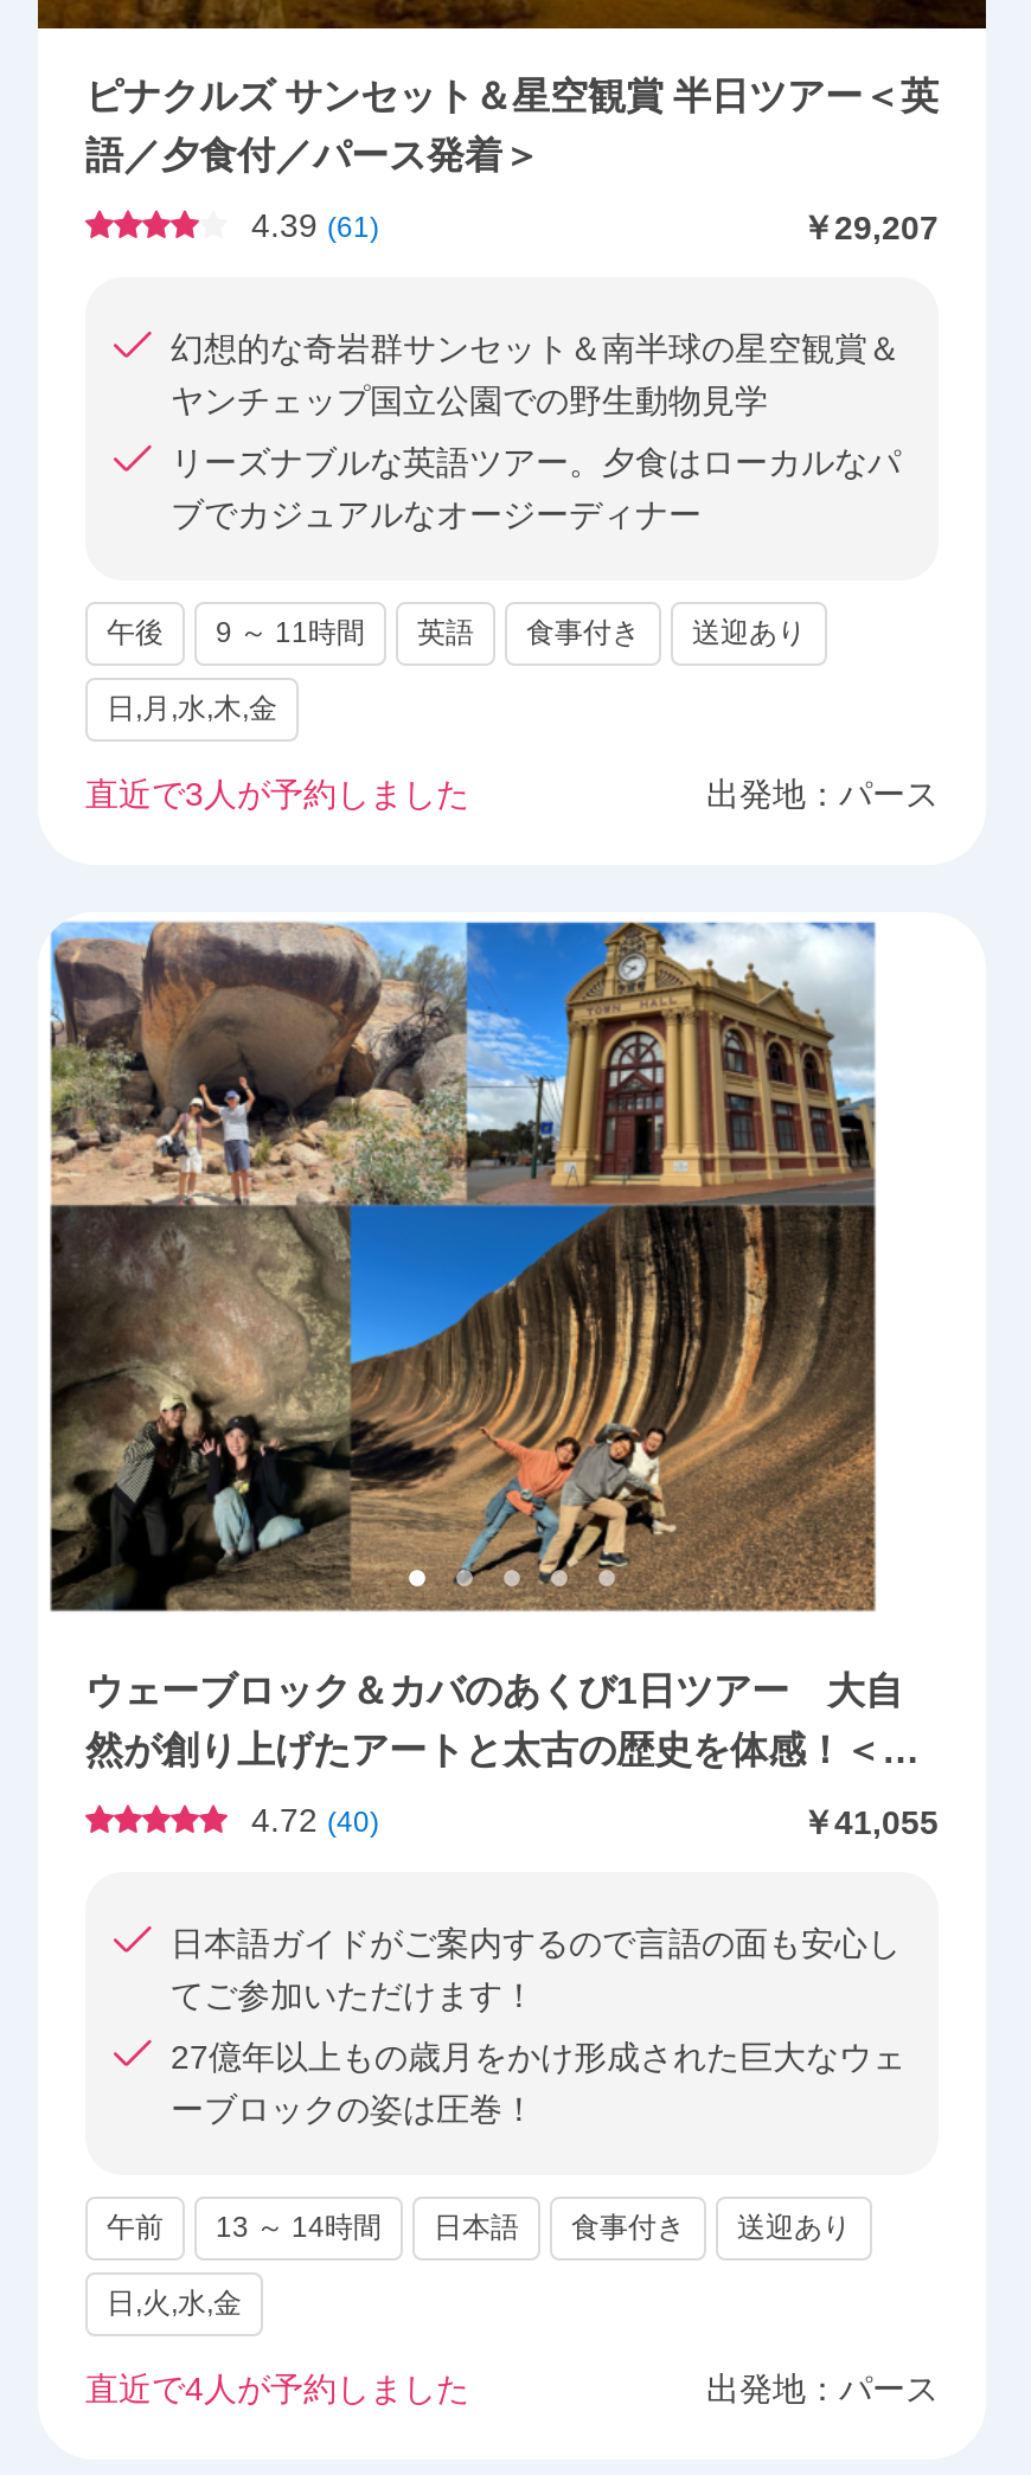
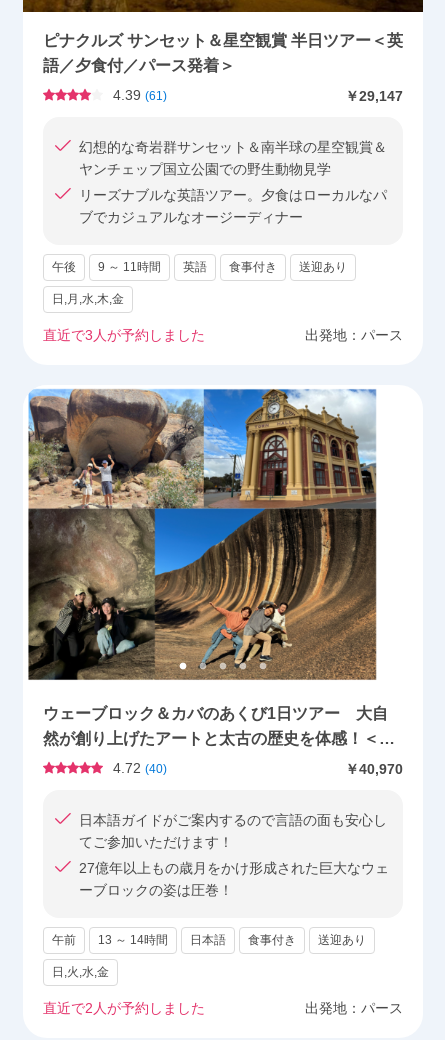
[801,209,939,246] ￥29,207 -> [345,88,403,104] ￥29,147
[801,1803,939,1841] ￥41,055 -> [345,761,403,777] ￥40,970
[85,2370,469,2407] 直近で4人が予約しました -> [43,1000,205,1016] 直近で2人が予約しました

